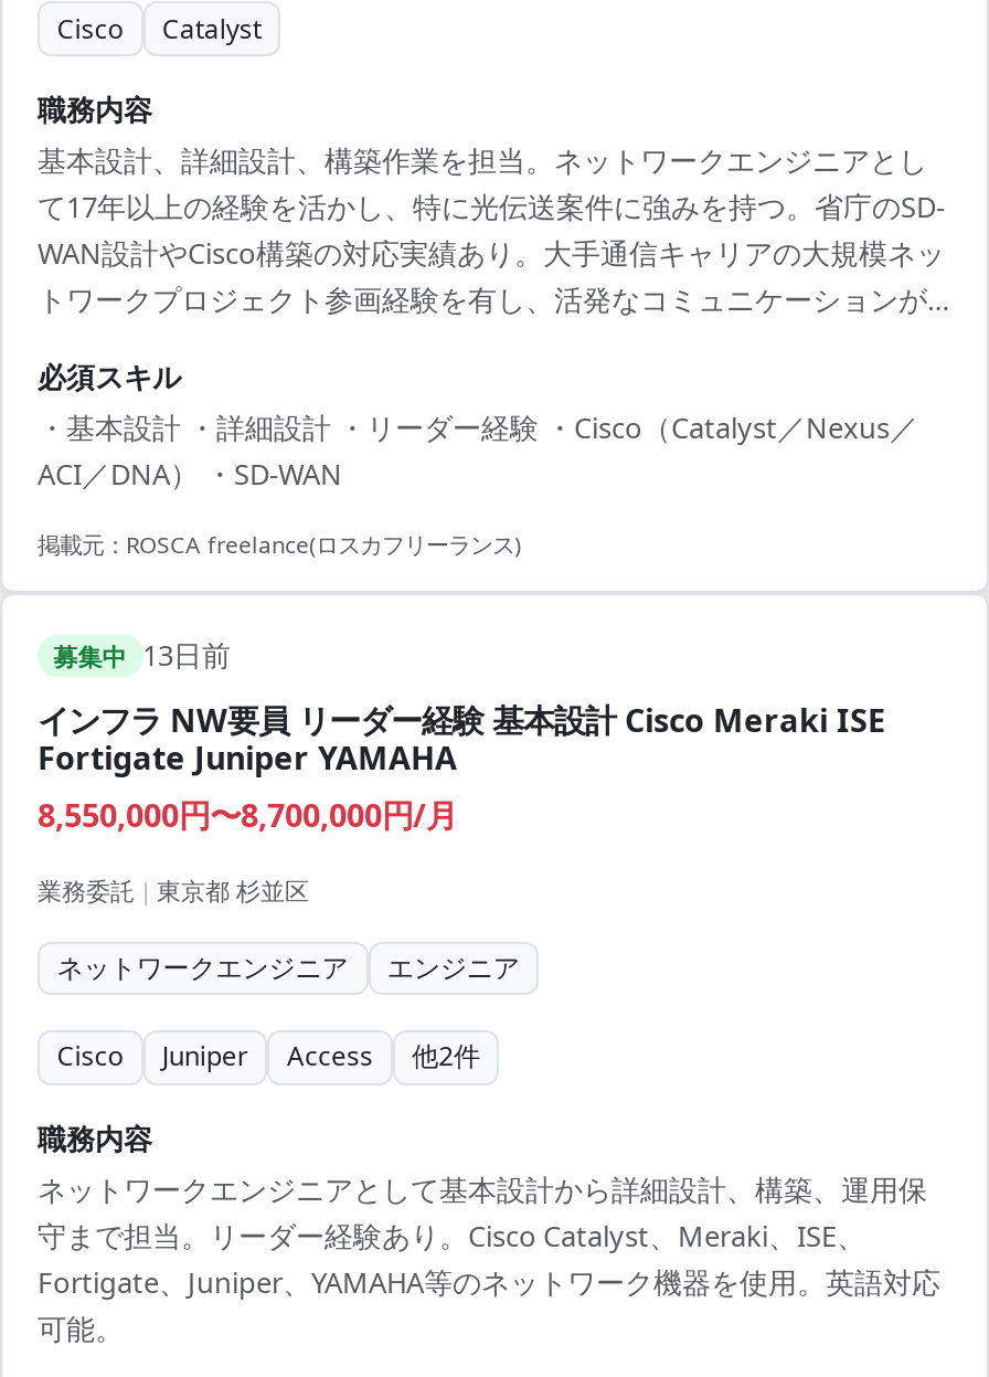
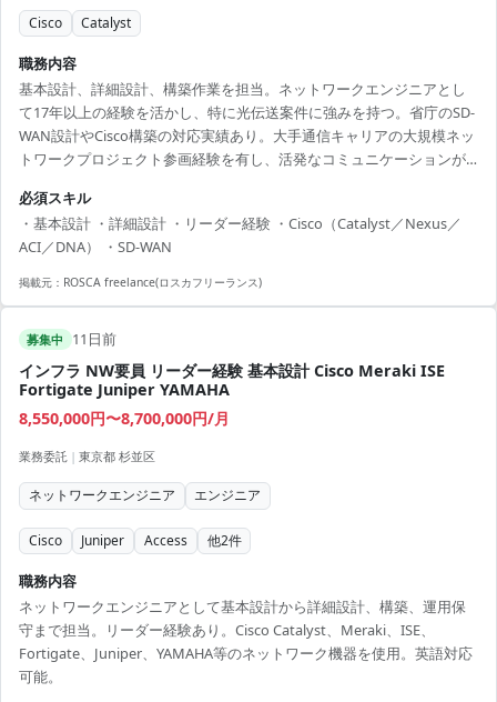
[54,636,231,675] 募集中 13日前 -> [27,329,116,349] 募集中 11日前

